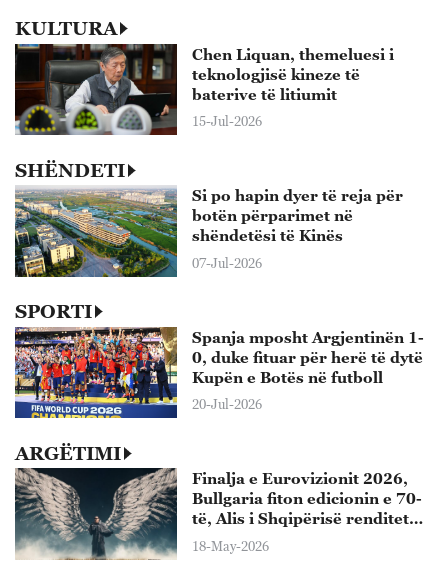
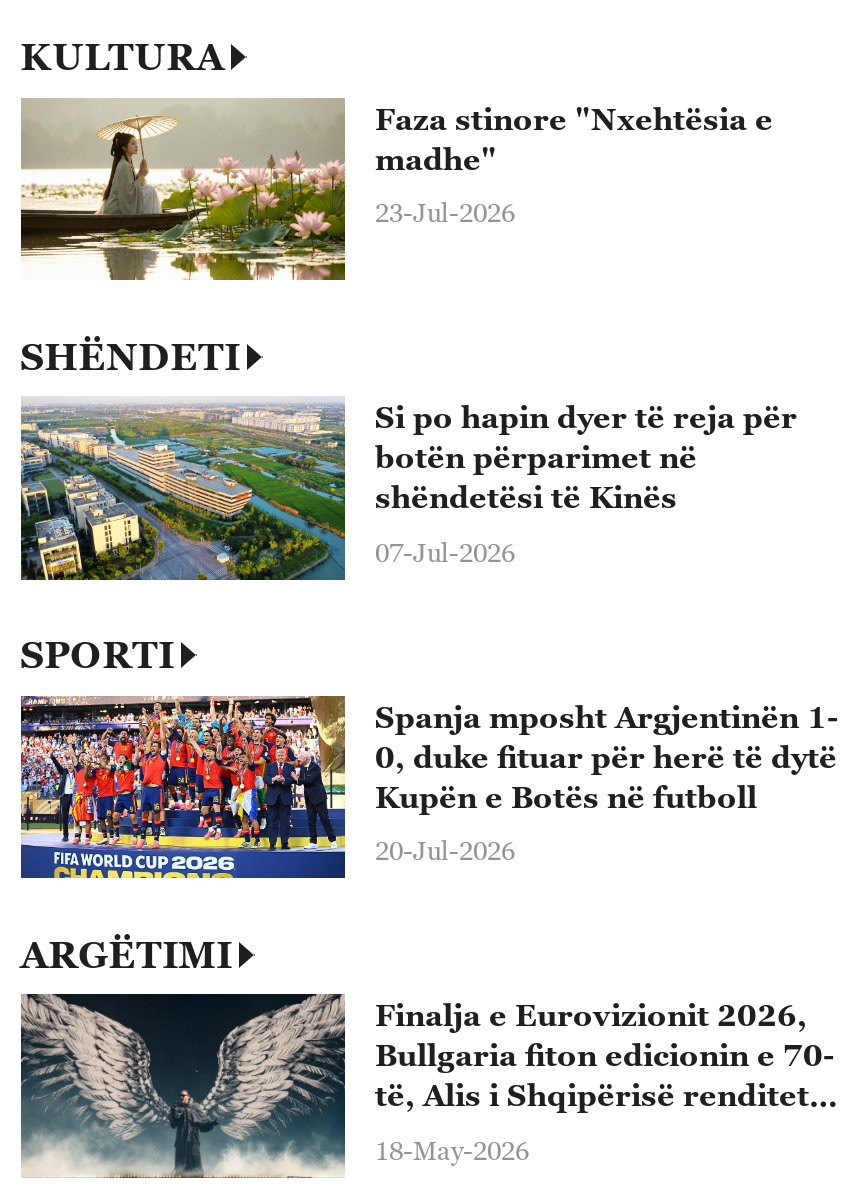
[14,43,394,136] [image] | Chen Liquan, themeluesi i | teknologjisë kineze të | baterive të litiumit -> [21,96,773,282] [image] | Faza stinore "Nxehtësia e | madhe"
[192,113,262,129] 15-Jul-2026 -> [375,197,515,229] 23-Jul-2026

